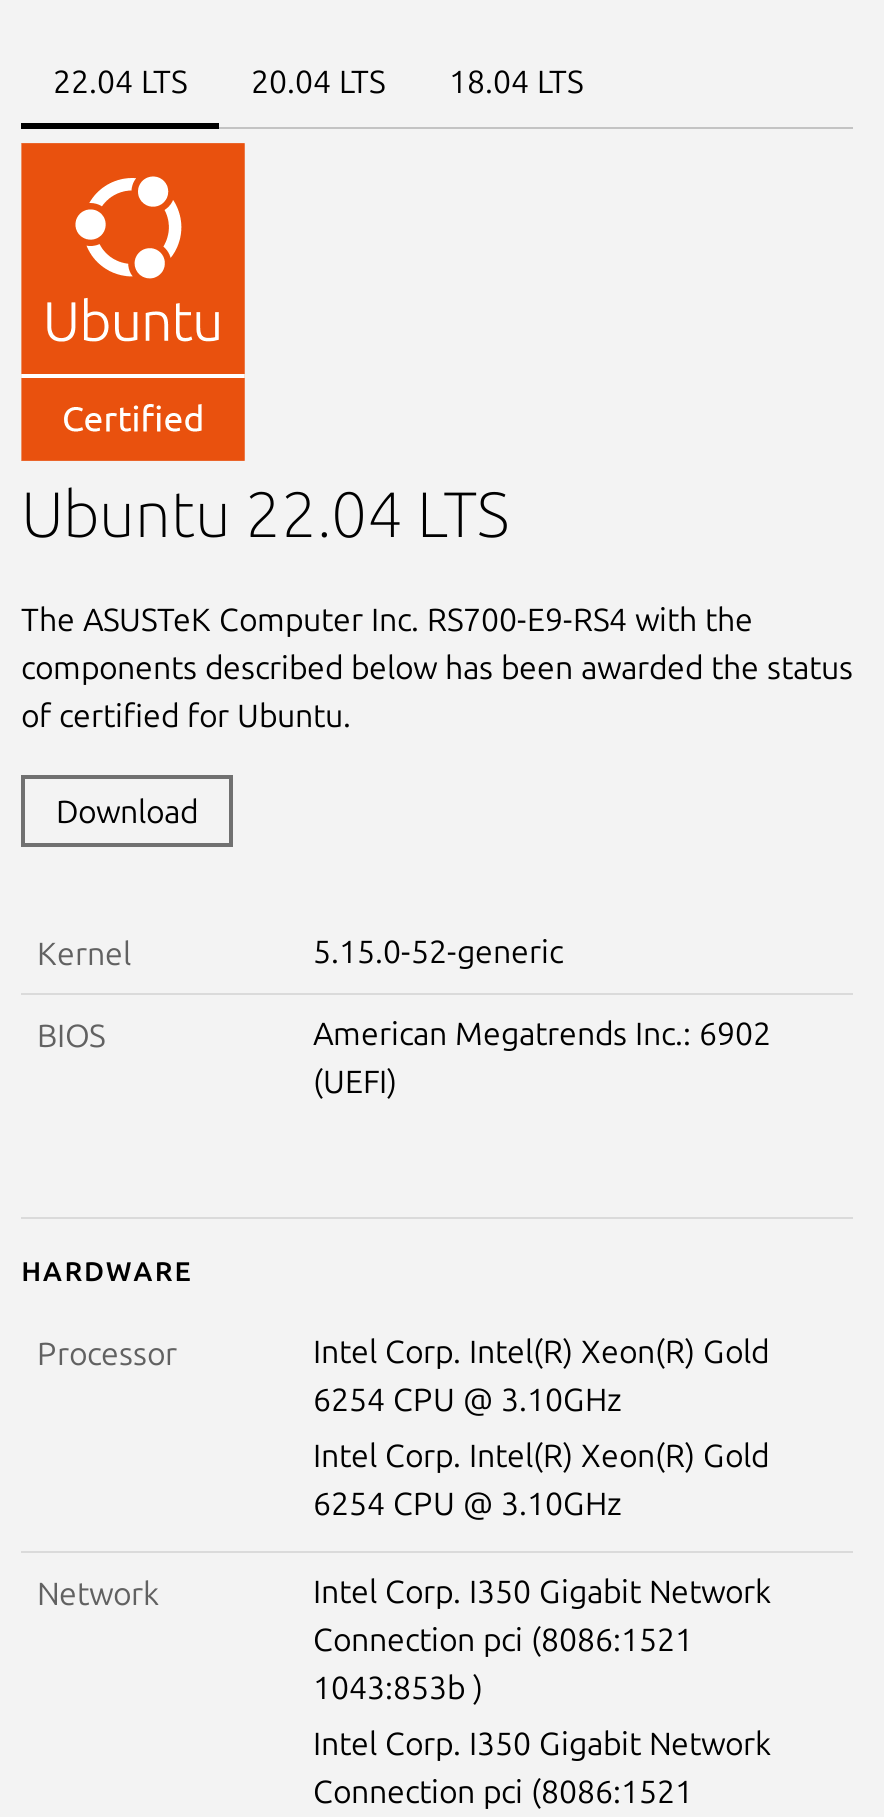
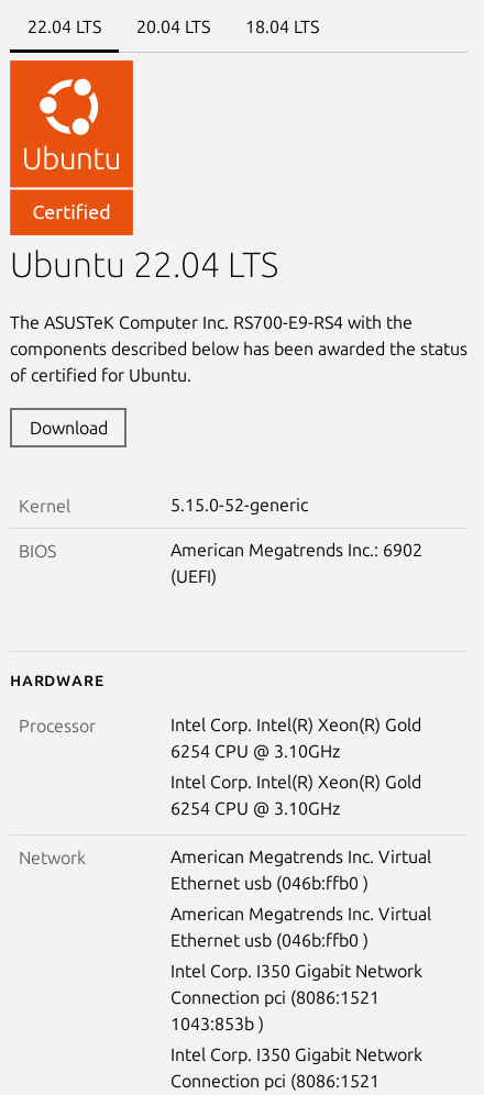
none -> [170,846,431,949] American Megatrends Inc. Virtual | Ethernet usb (046b:ffb0 ) | American Megatrends Inc. Virtual | Ethernet usb (046b:ffb0 )

